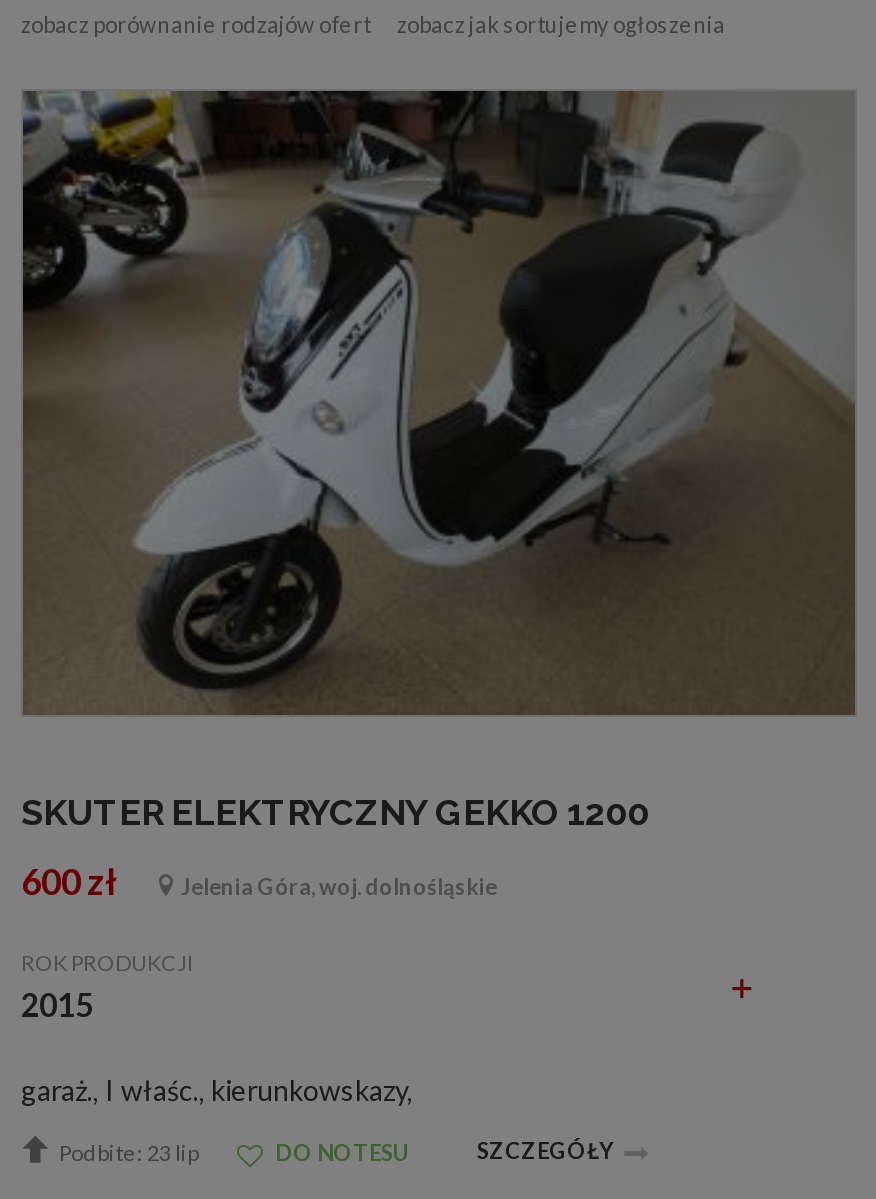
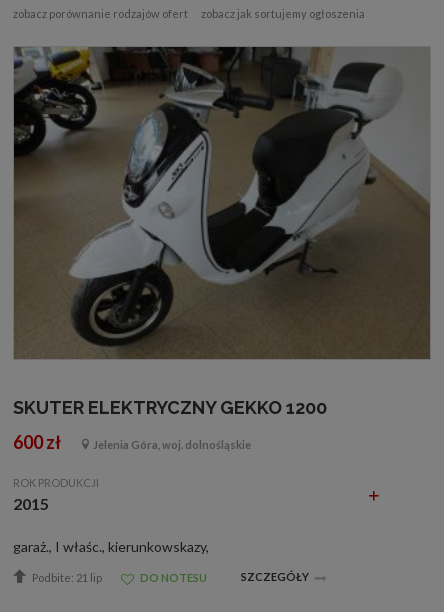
[59,1139,199,1165] Podbite: 23 lip -> [32,571,102,584] Podbite: 21 lip

